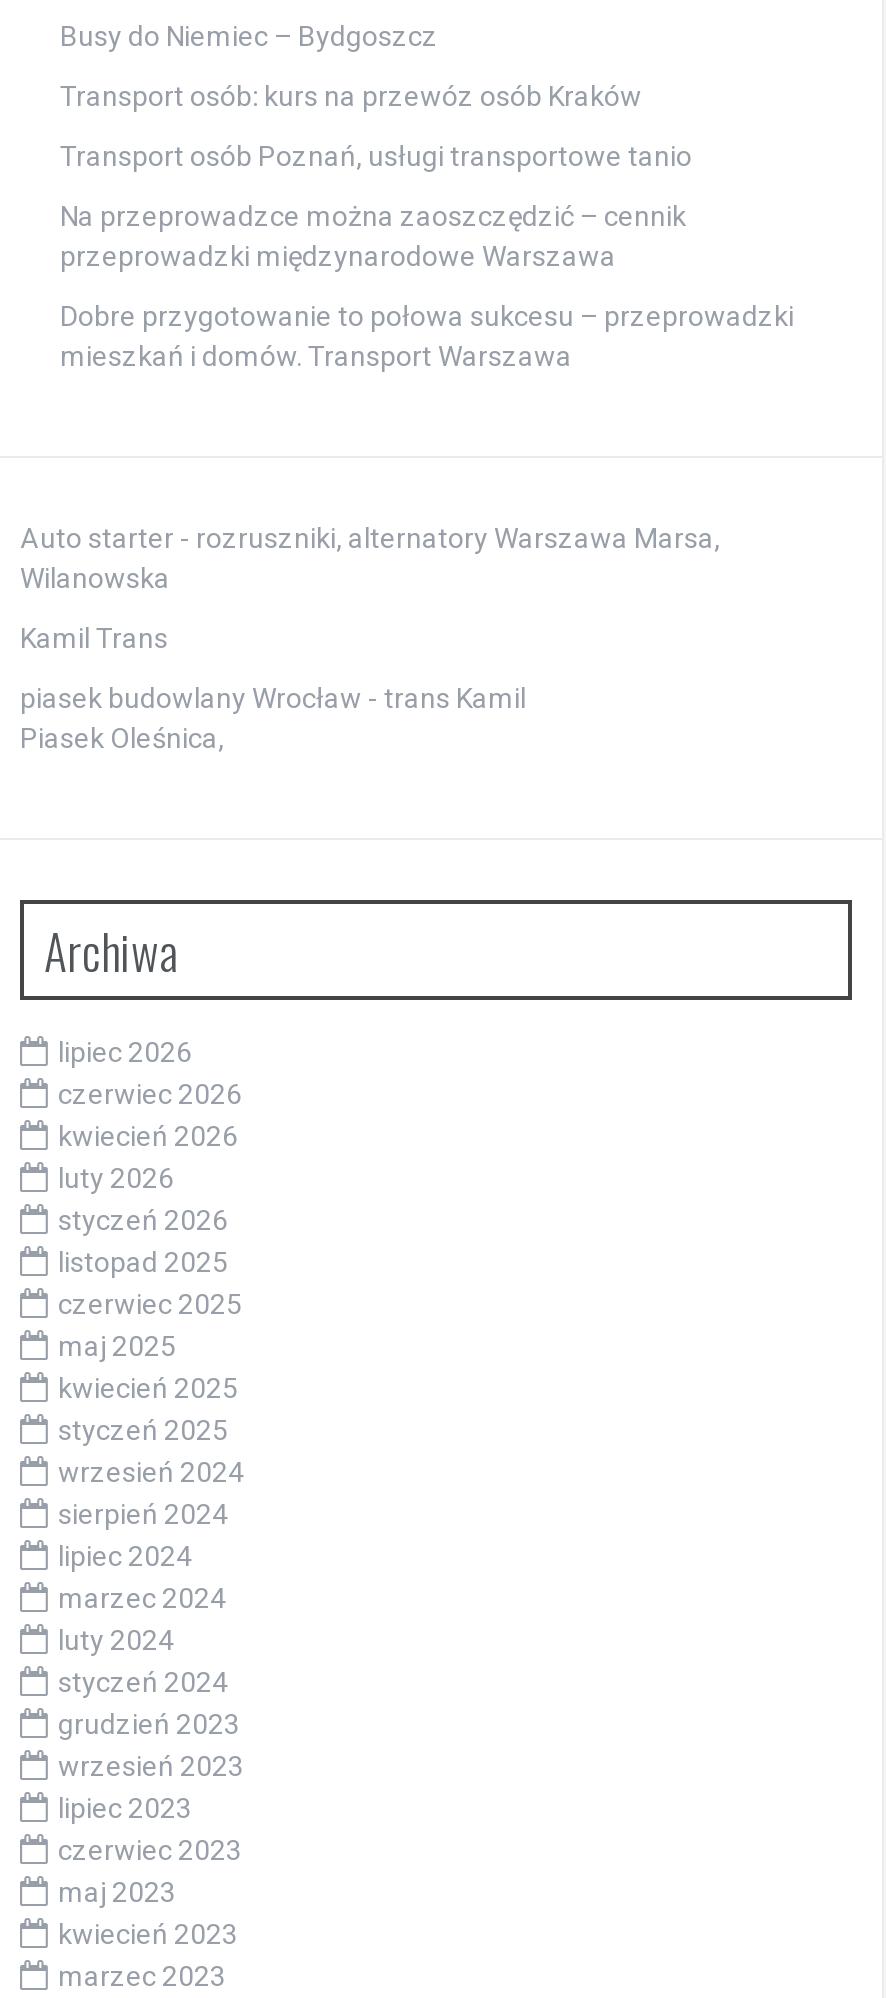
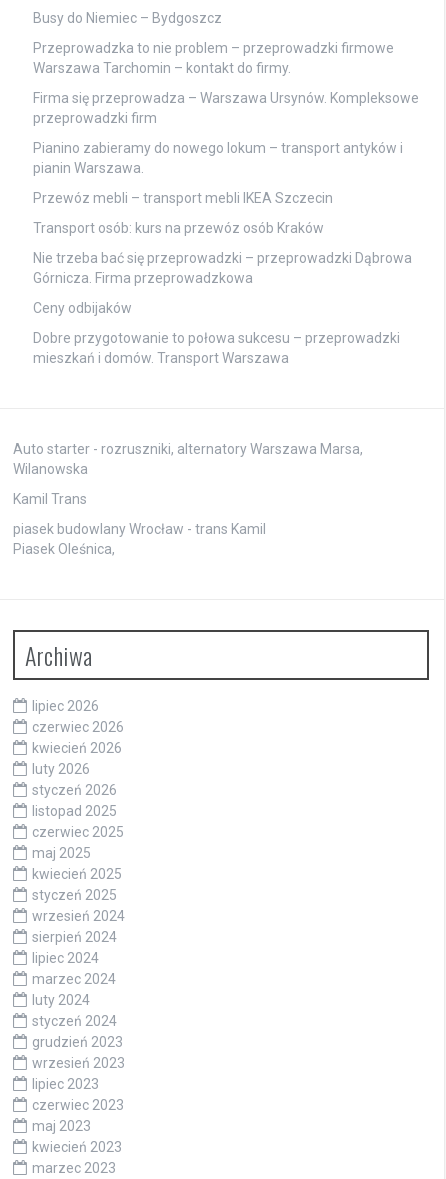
none -> [33,39,419,205] Przeprowadzka to nie problem – przeprowadzki firmowe | Warszawa Tarchomin – kontakt do firmy. | Firma się przeprowadza – Warszawa Ursynów. Kompleksowe | przeprowadzki firm | Pianino zabieramy do nowego lokum – transport antyków i | pianin Warszawa. | Przewóz mebli – transport mebli IKEA Szczecin
[60,139,692,171] Transport osób Poznań, usługi transportowe tanio -> [33,249,412,285] Nie trzeba bać się przeprowadzki – przeprowadzki Dąbrowa | Górnicza. Firma przeprowadzkowa
[60,199,686,271] Na przeprowadzce można zaoszczędzić – cennik | przeprowadzki międzynarodowe Warszawa -> [33,299,132,315] Ceny odbijaków

